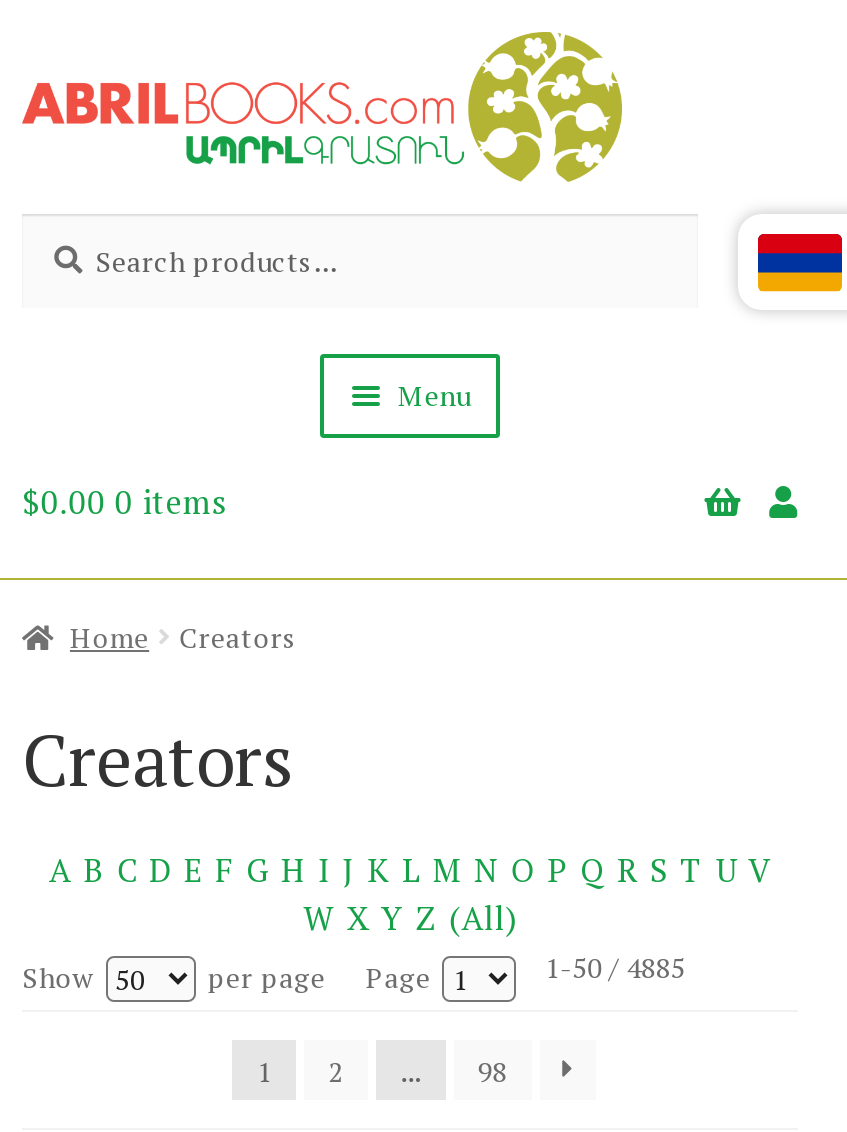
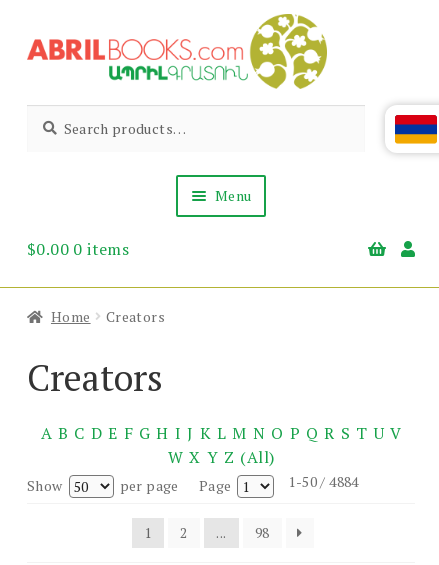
[545,948,686,986] 1-50 / 4885 -> [288,472,359,491] 1-50 / 4884

